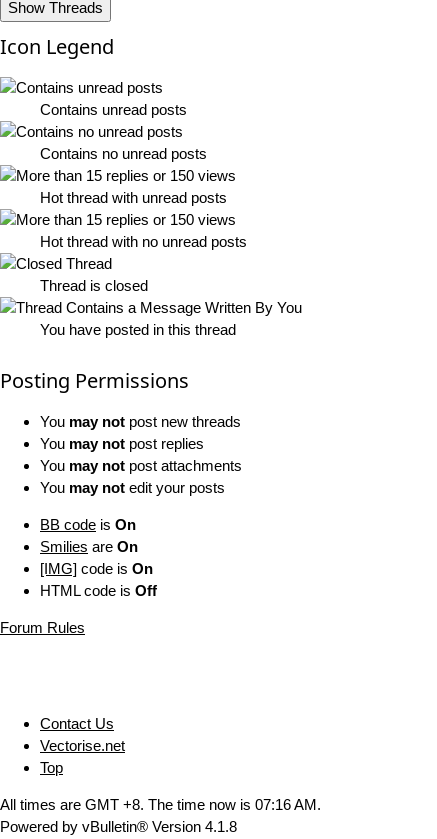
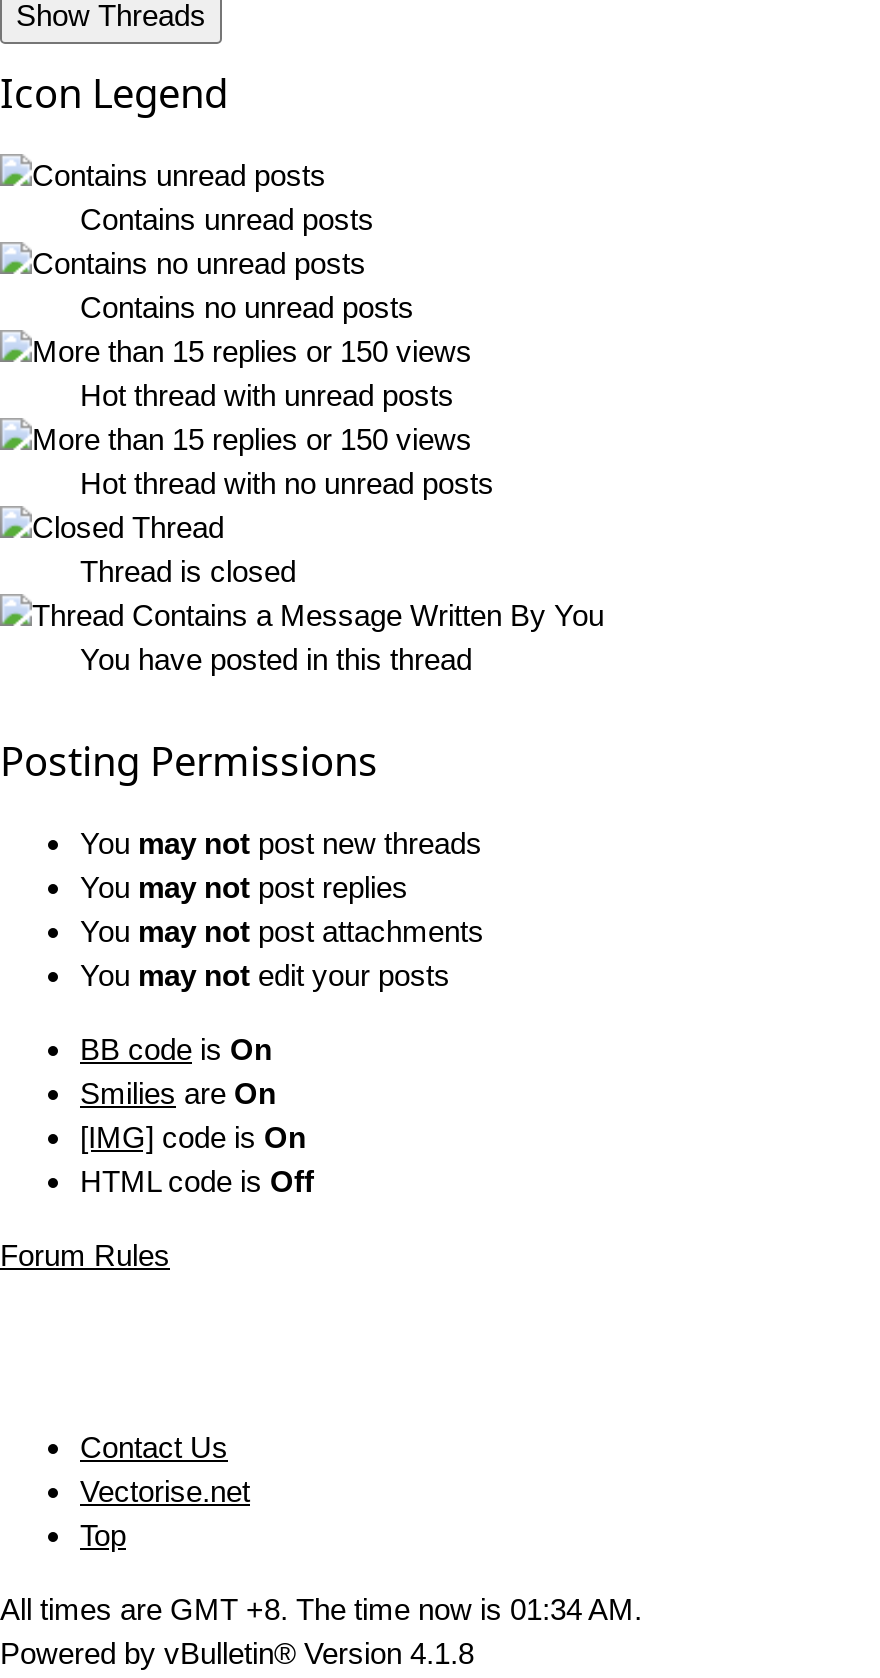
[0,796,321,813] All times are GMT +8. The time now is 07:16 AM. -> [0,1592,642,1626] All times are GMT +8. The time now is 01:34 AM.

